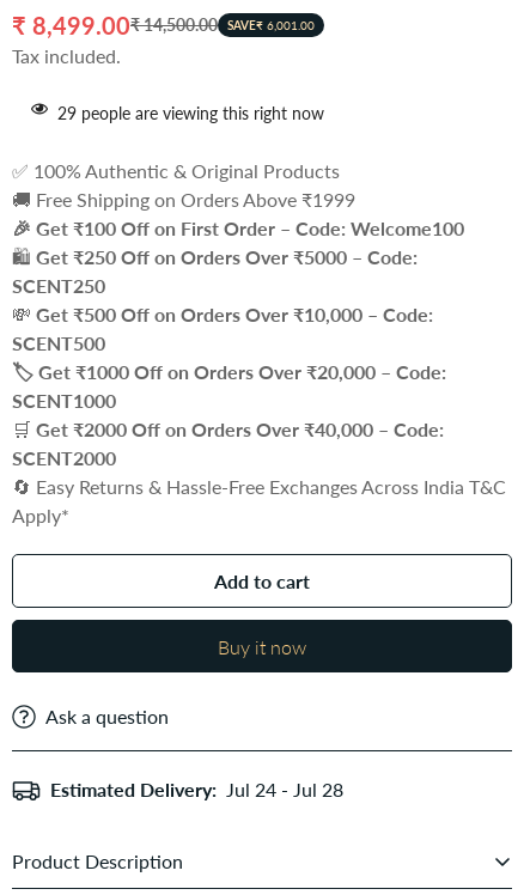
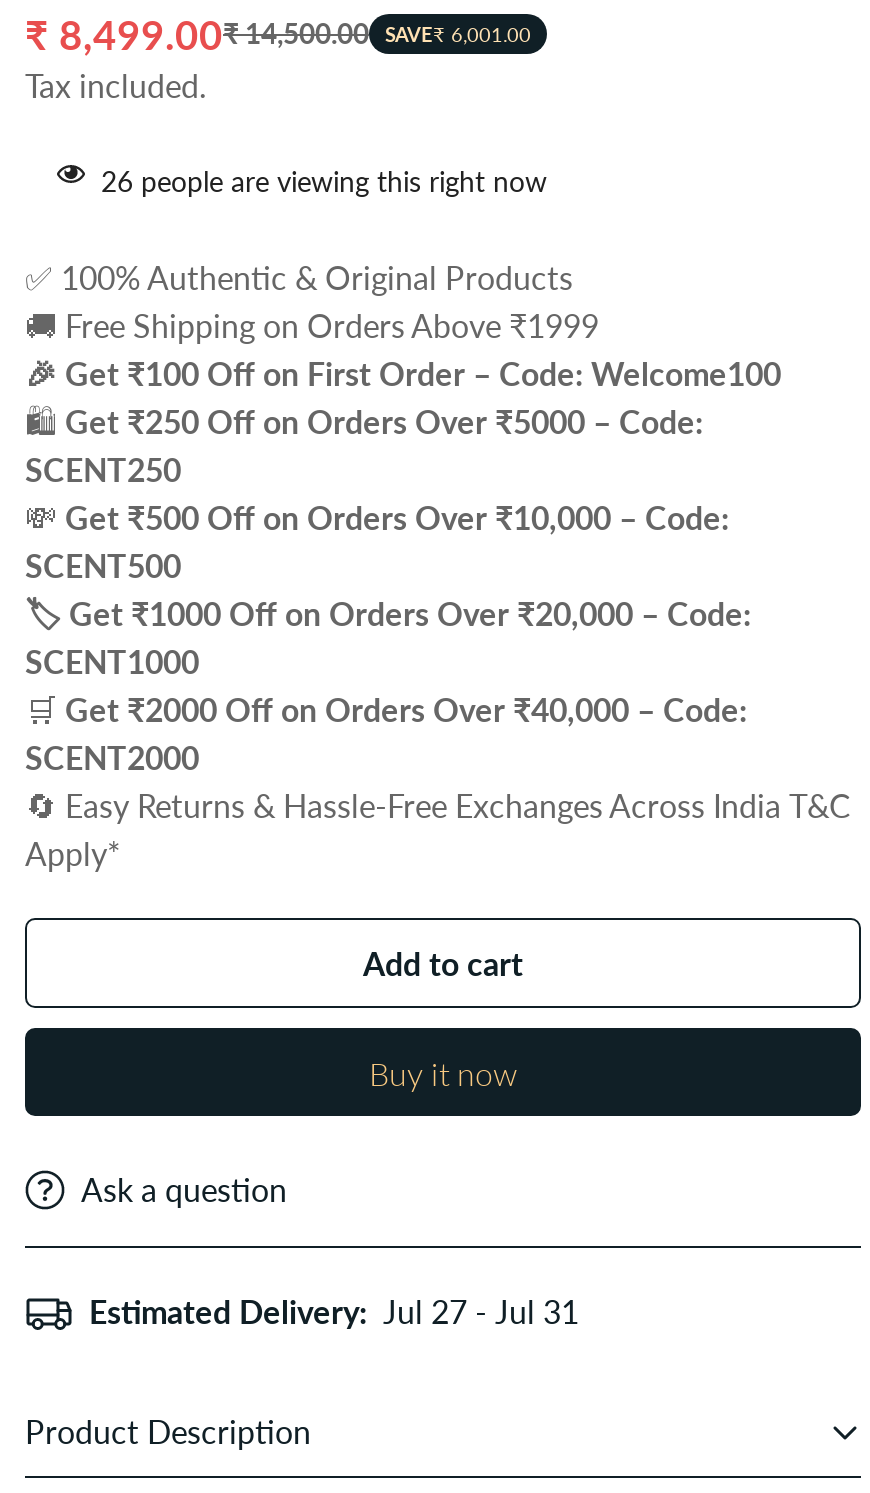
[57,103,324,123] 29 people are viewing this right now -> [101,163,547,197] 26 people are viewing this right now
[50,777,343,800] Estimated Delivery: Jul 24 - Jul 28 -> [89,1291,579,1329] Estimated Delivery: Jul 27 - Jul 31

